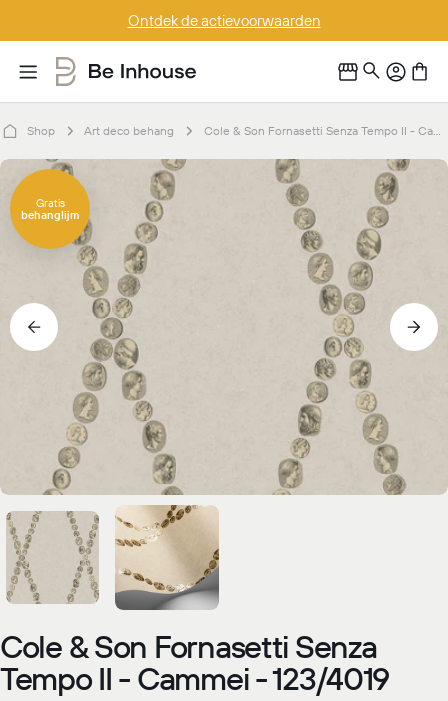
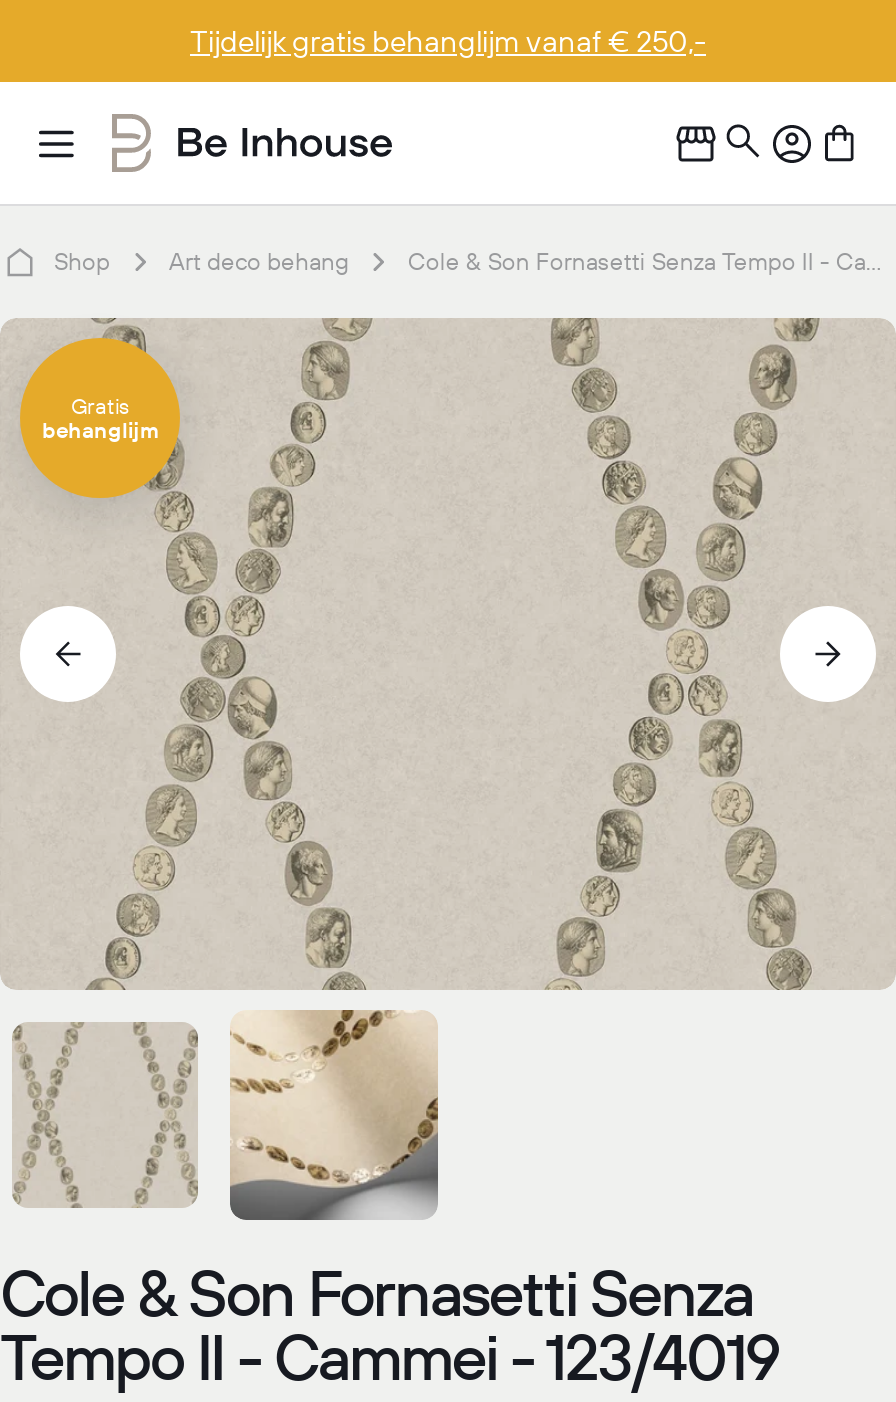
[127,11,320,30] Ontdek de actievoorwaarden -> [190,22,706,60] Tijdelijk gratis behanglijm vanaf € 250,-

